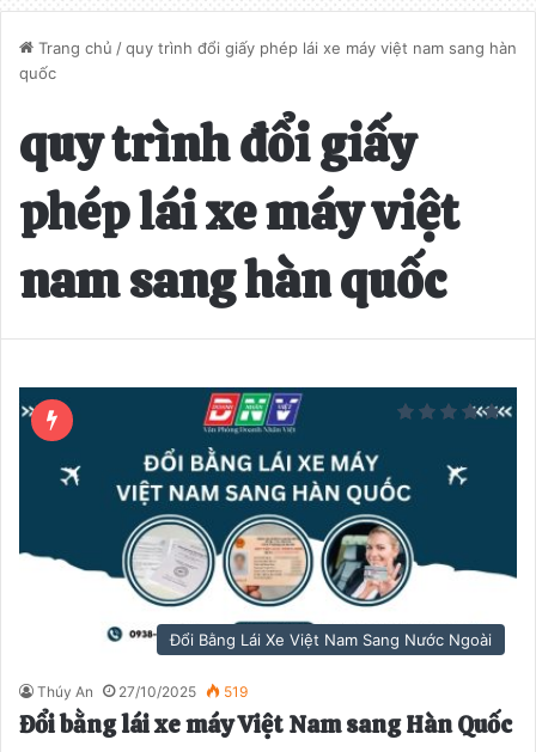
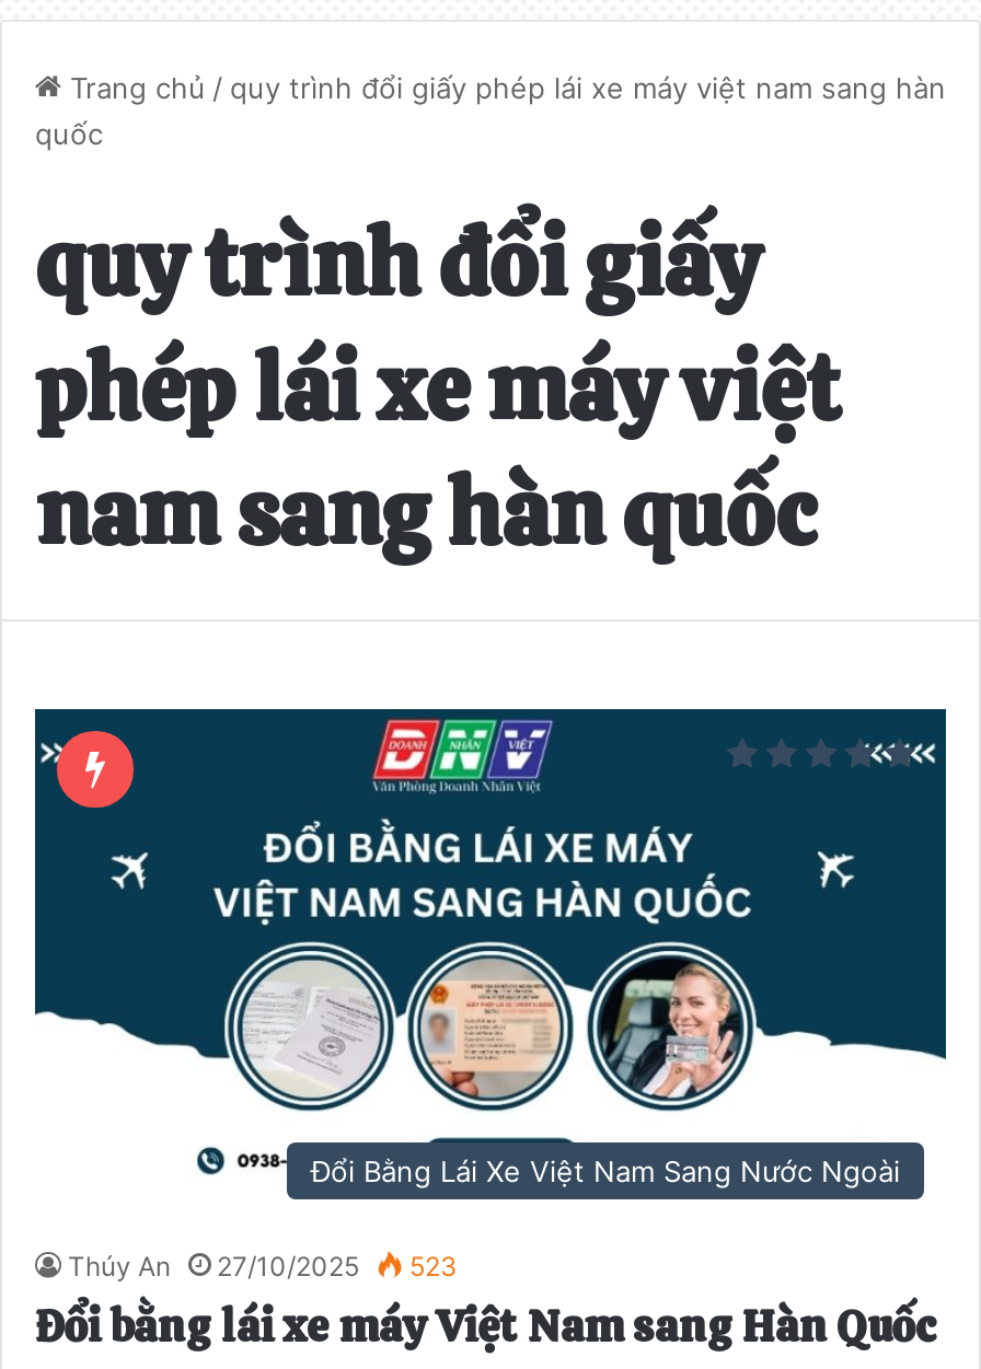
[37,683,248,701] Thúy An 27/10/2025 519 -> [68,1249,458,1282] Thúy An 27/10/2025 523

